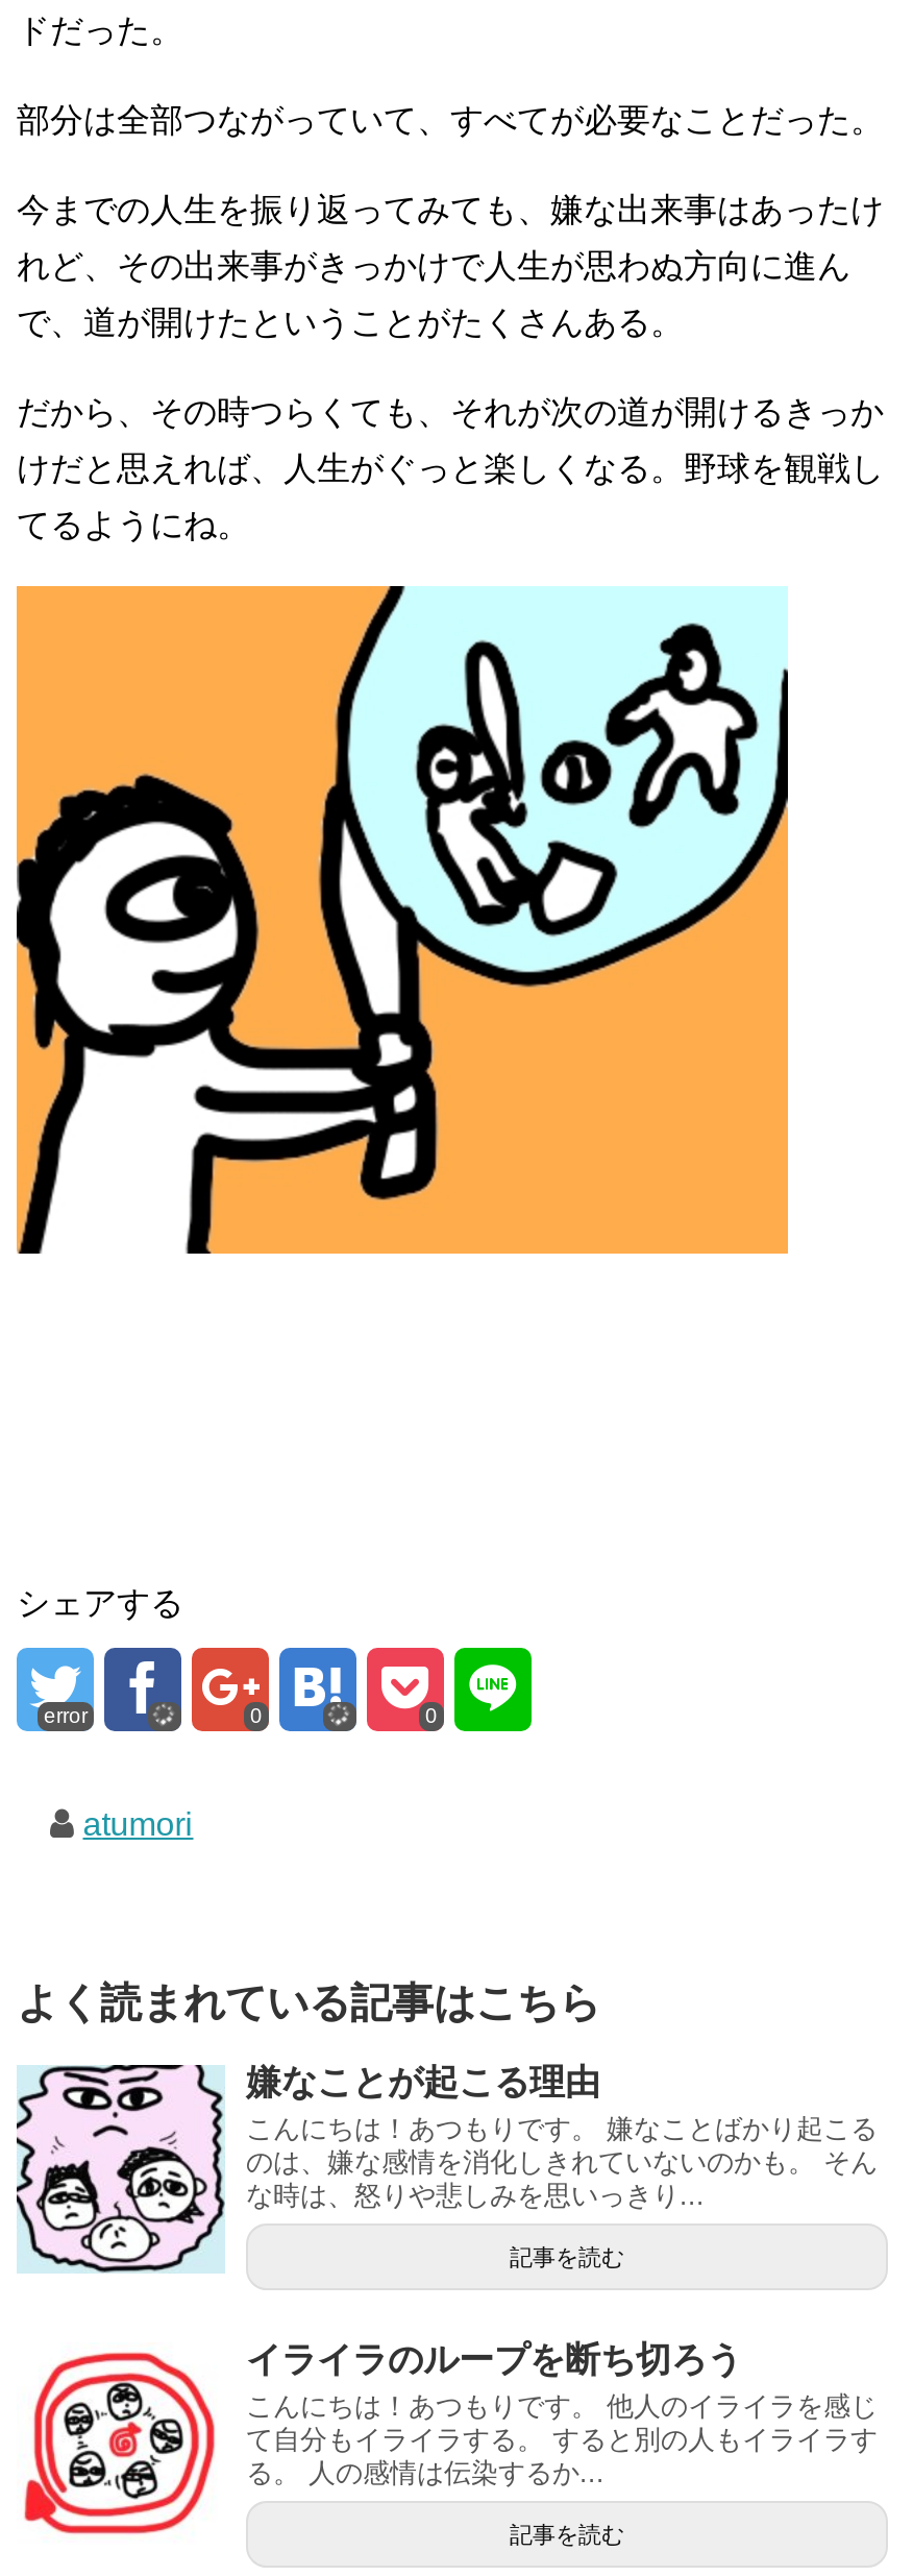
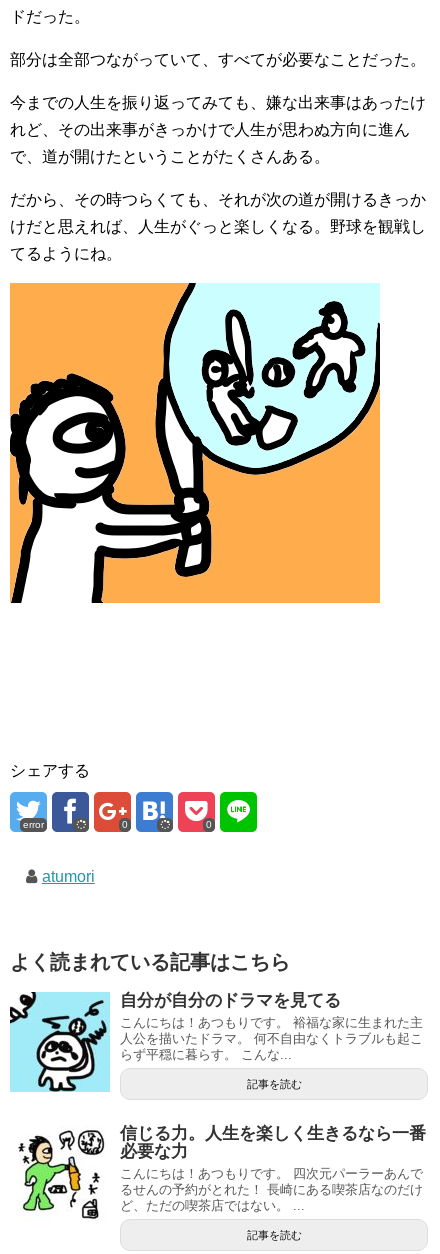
[15,2063,878,2274] [image] | 嫌なことが起こる理由 | こんにちは！あつもりです。 嫌なことばかり起こる | のは、嫌な感情を消化しきれていないのかも。 そん | な時は、怒りや悲しみを思いっきり... -> [9,991,423,1092] [image] | 自分が自分のドラマを見てる | こんにちは！あつもりです。 裕福な家に生まれた主 | 人公を描いたドラマ。 何不自由なくトラブルも起こ | らず平穏に暮らす。 こんな...
[23,2340,878,2536] [image] | イライラのループを断ち切ろう | こんにちは！あつもりです。 他人のイライラを感じ | て自分もイライラする。 すると別の人もイライラす | る。 人の感情は伝染するか... -> [17,1124,426,1220] [image] | 信じる力。人生を楽しく生きるなら一番 | 必要な力 | こんにちは！あつもりです。 四次元パーラーあんで | るせんの予約がとれた！ 長崎にある喫茶店なのだけ | ど、ただの喫茶店ではない。 ...

